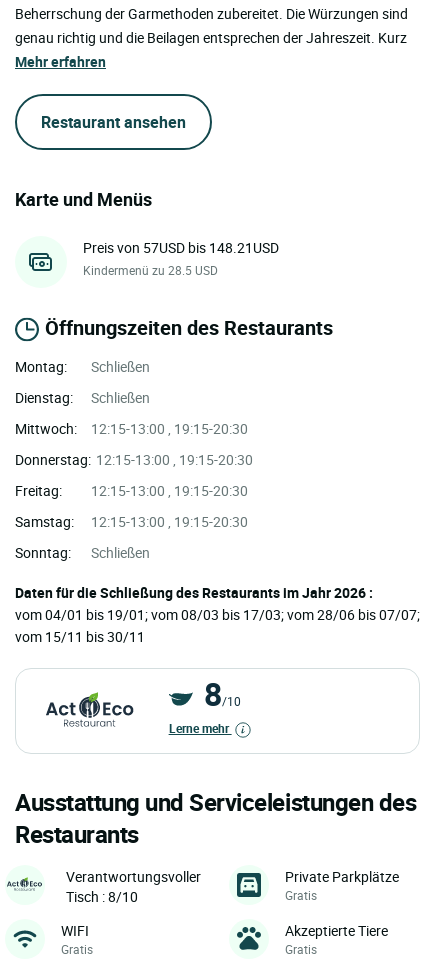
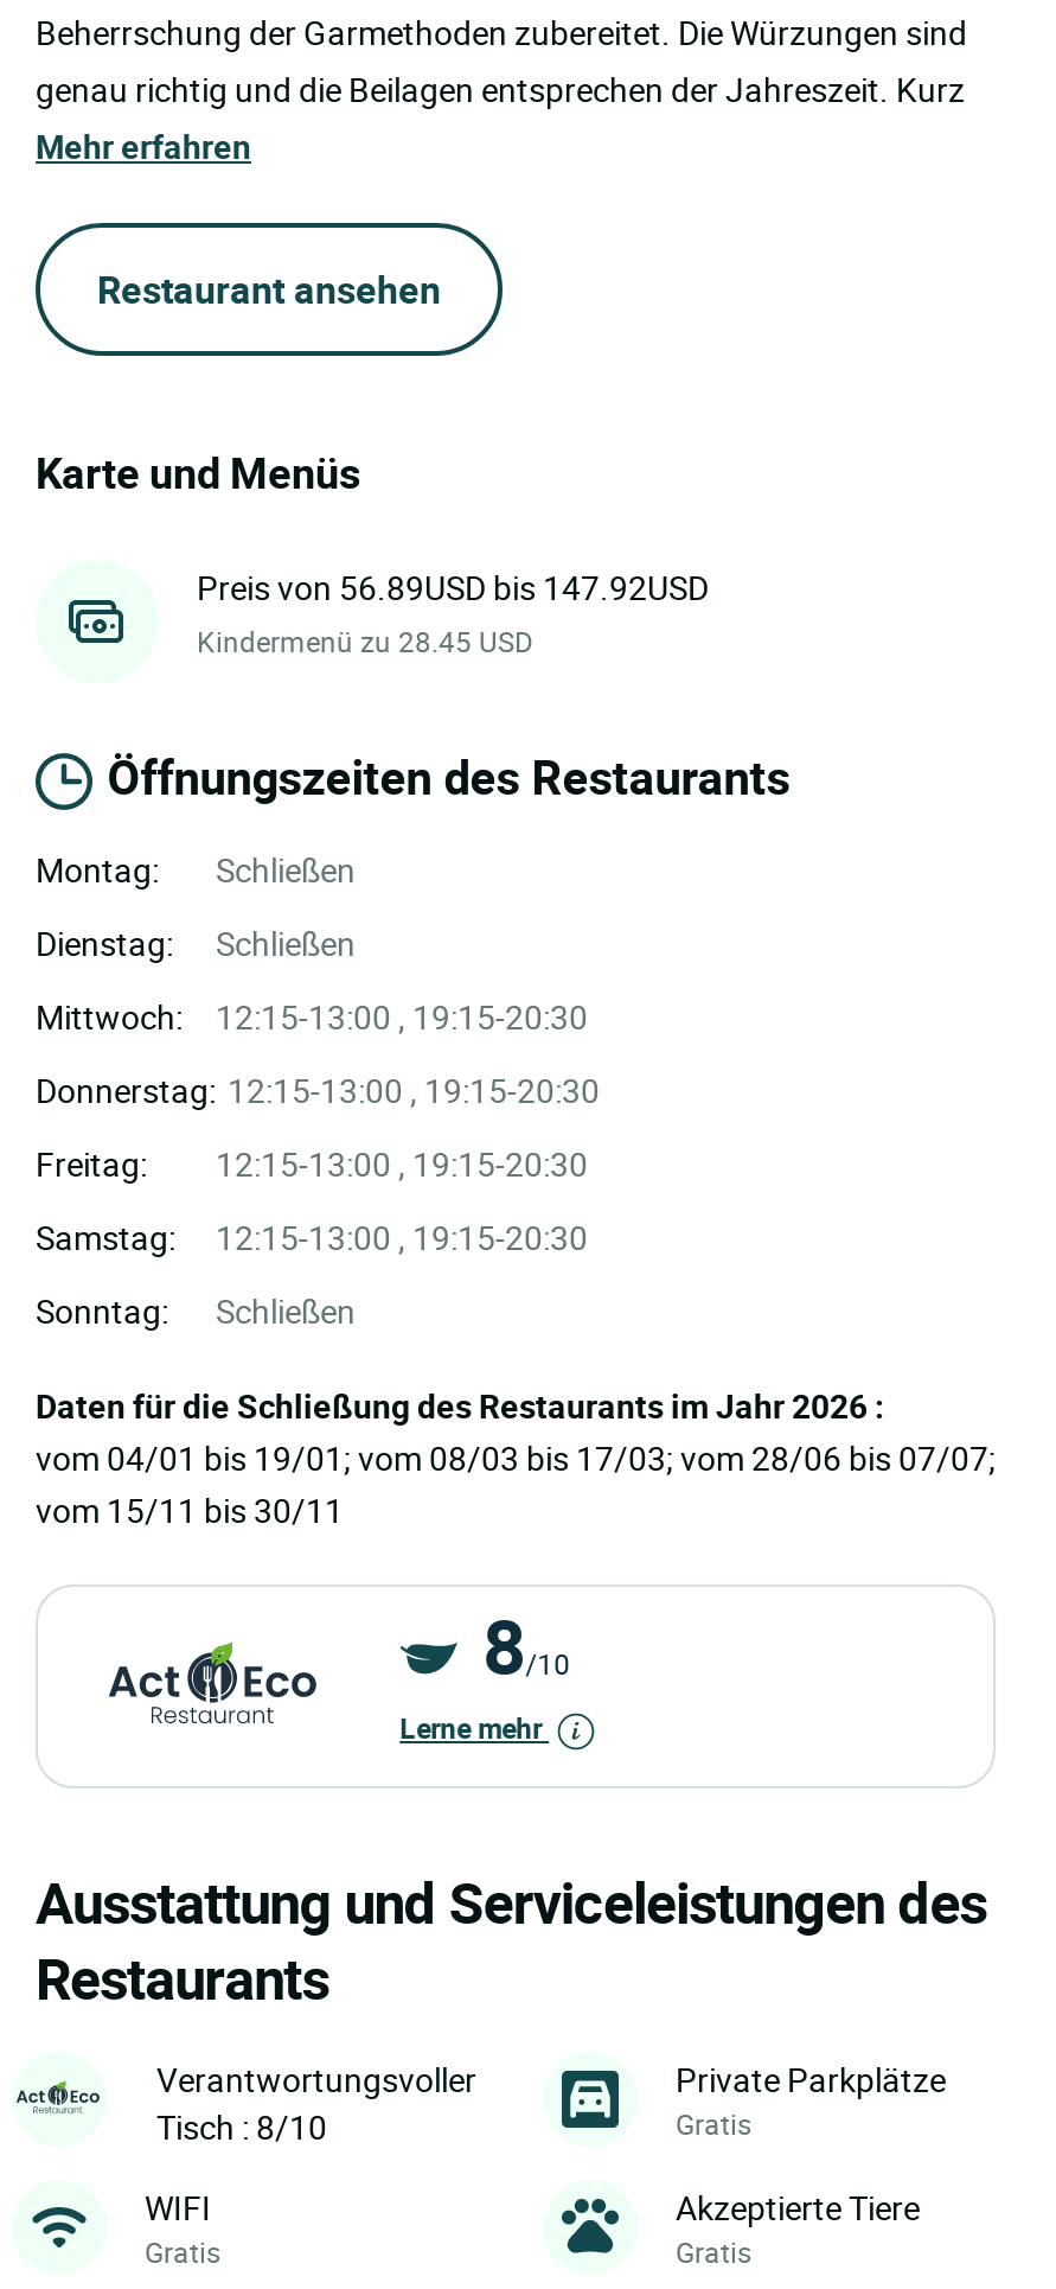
[83,238,279,257] Preis von 57USD bis 148.21USD -> [197,564,709,609] Preis von 56.89USD bis 147.92USD
[83,262,218,278] Kindermenü zu 28.5 USD -> [197,621,533,659] Kindermenü zu 28.45 USD

